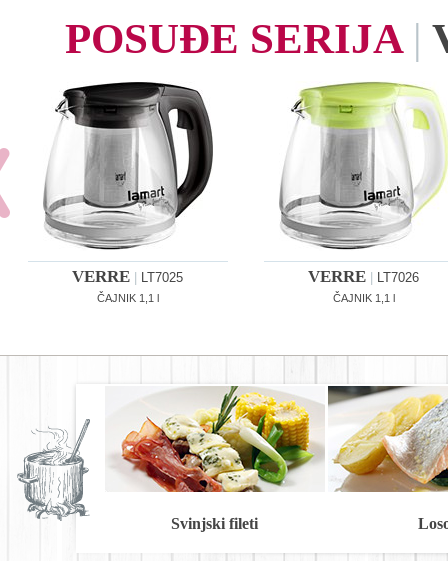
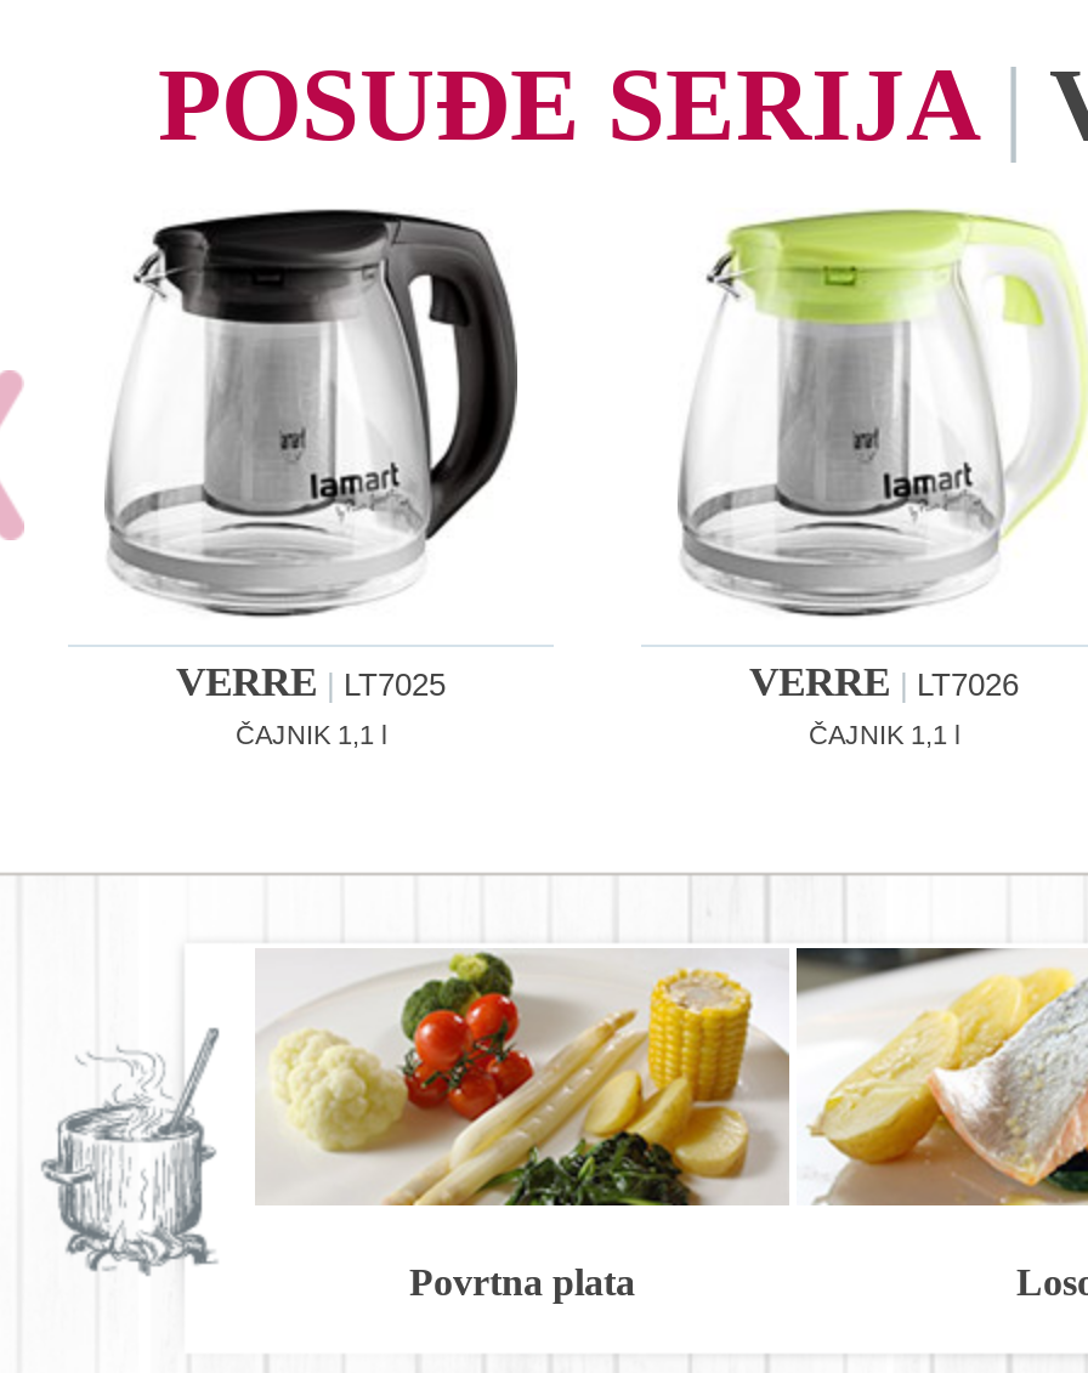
[108,386,324,532] [image] | Svinjski fileti -> [260,951,789,1303] [image] | Povrtna plata

